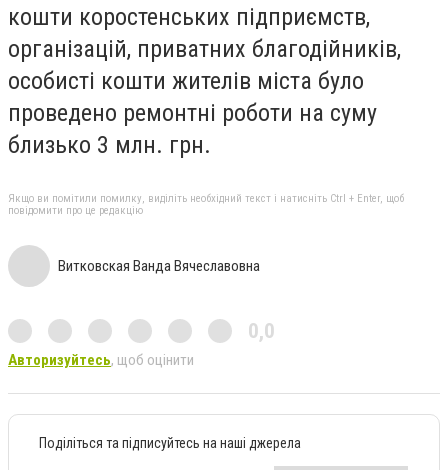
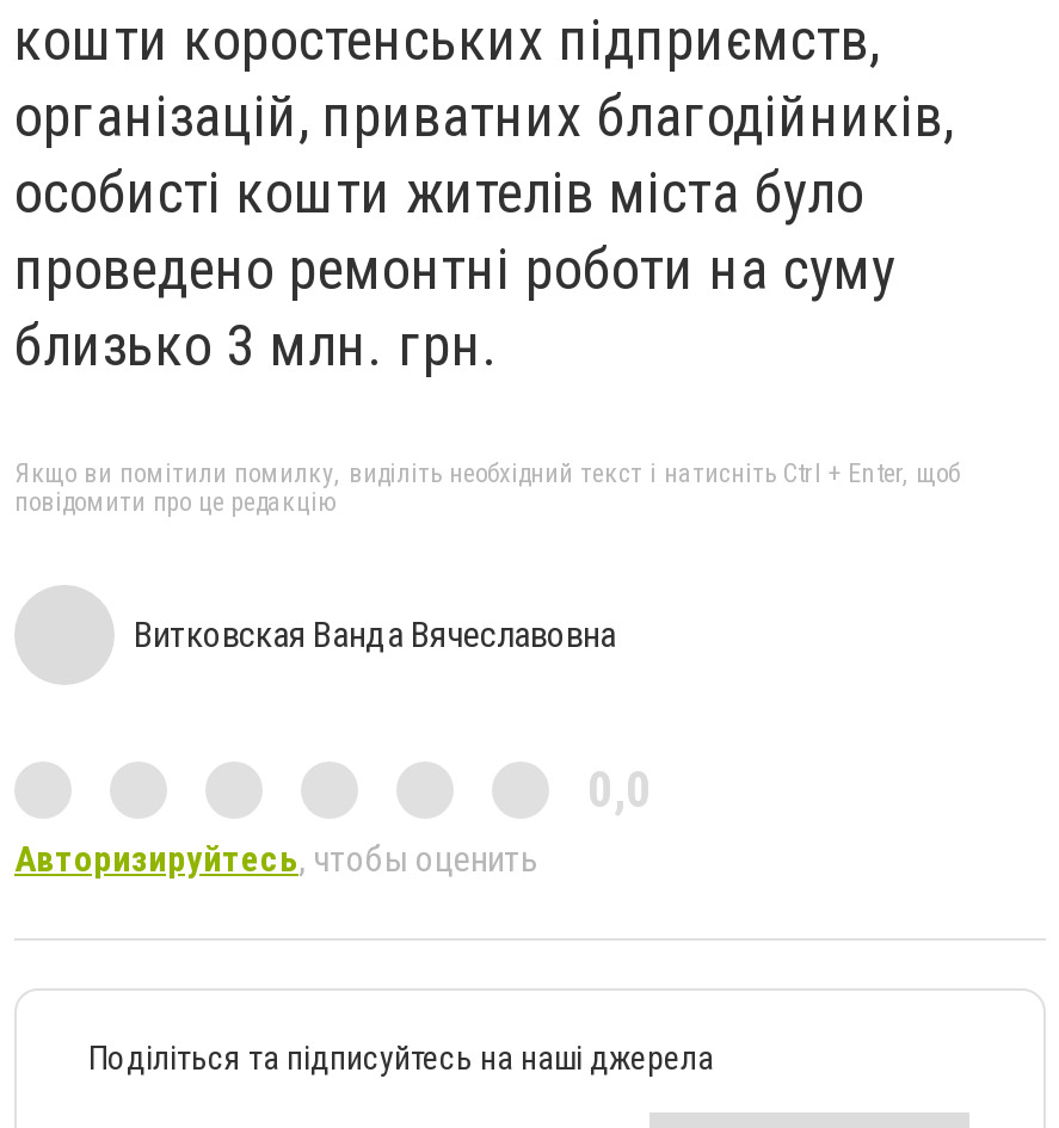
[8,351,194,369] Авторизуйтесь, щоб оцінити -> [14,837,537,880] Авторизируйтесь, чтобы оценить

